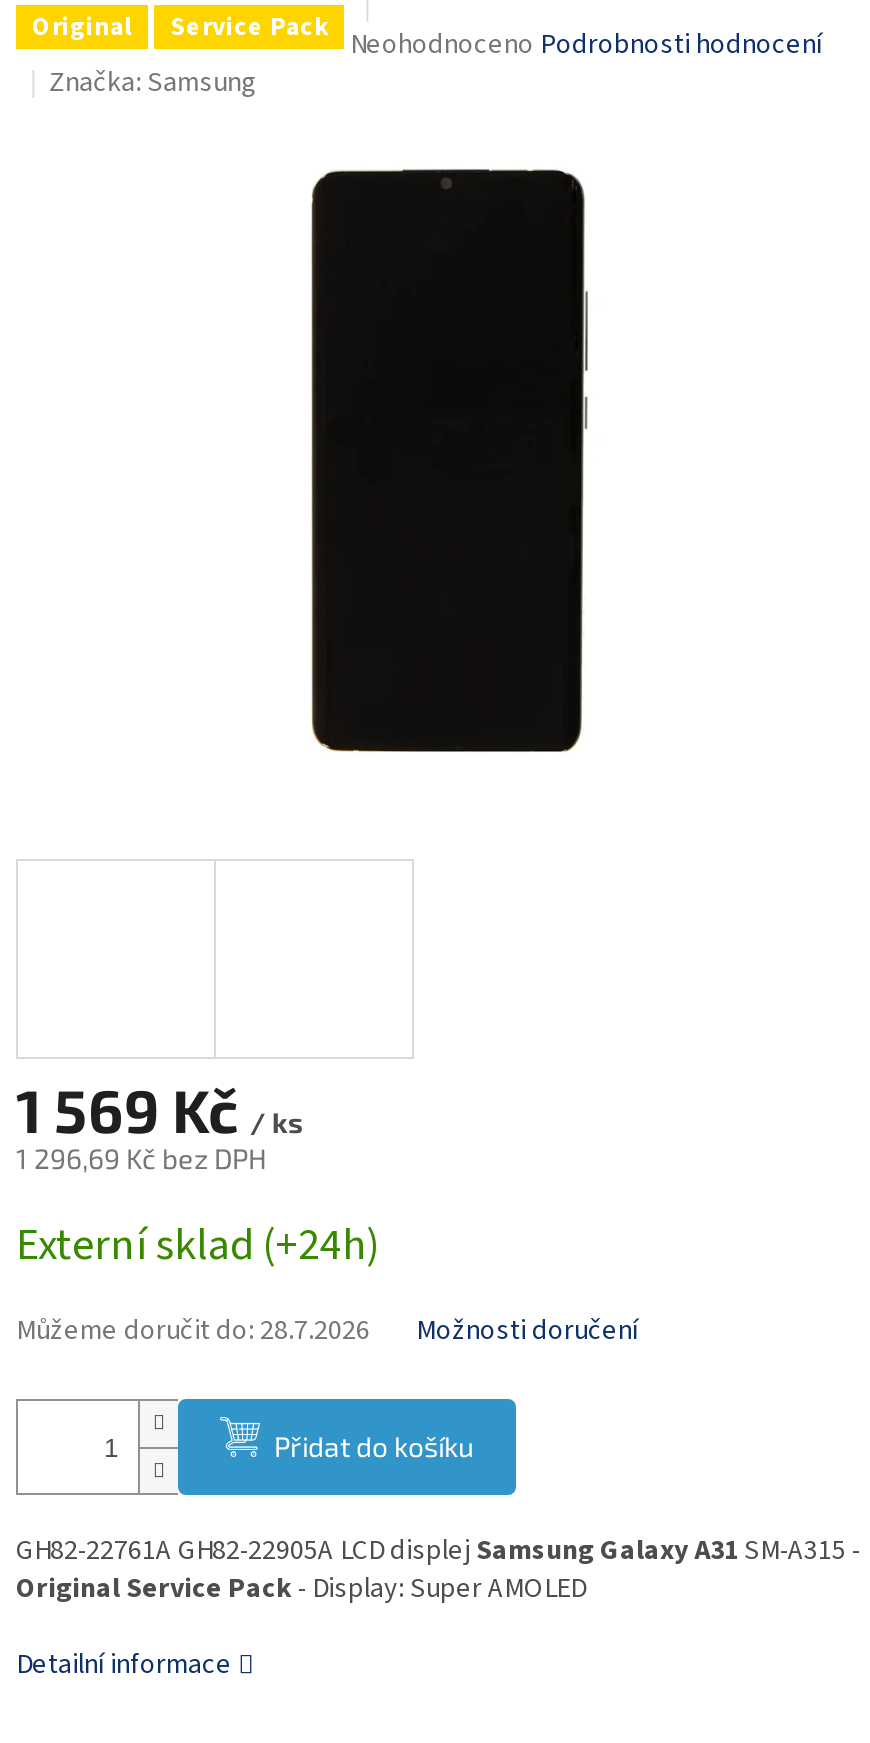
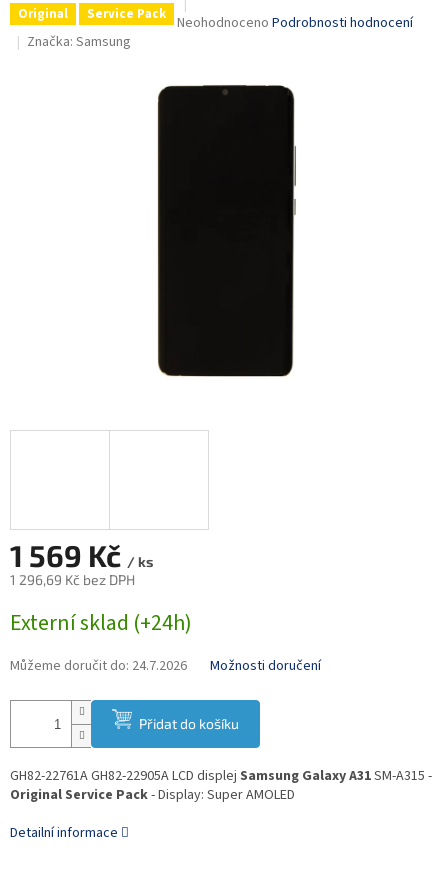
[16,1312,370,1352] Můžeme doručit do: 28.7.2026 -> [10,656,187,676] Můžeme doručit do: 24.7.2026

